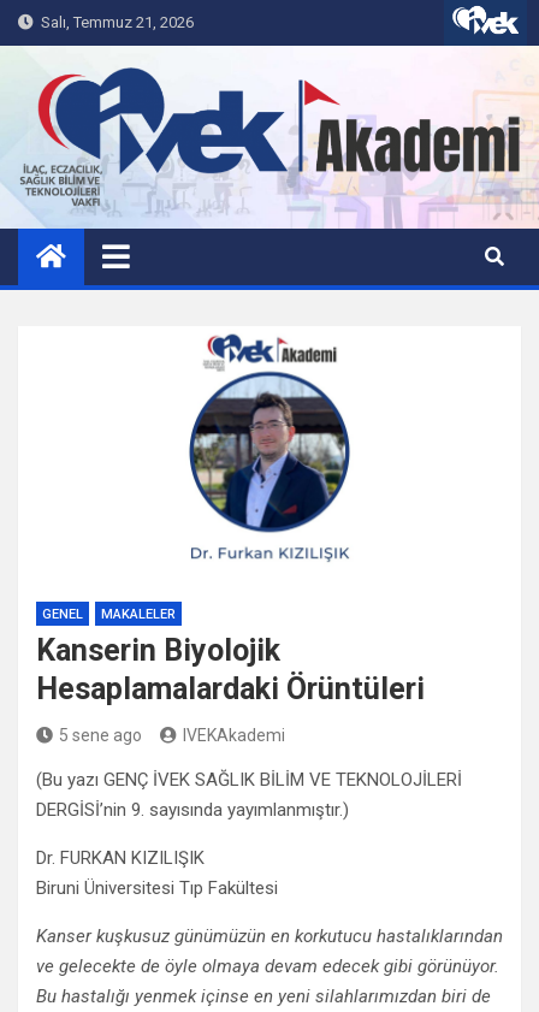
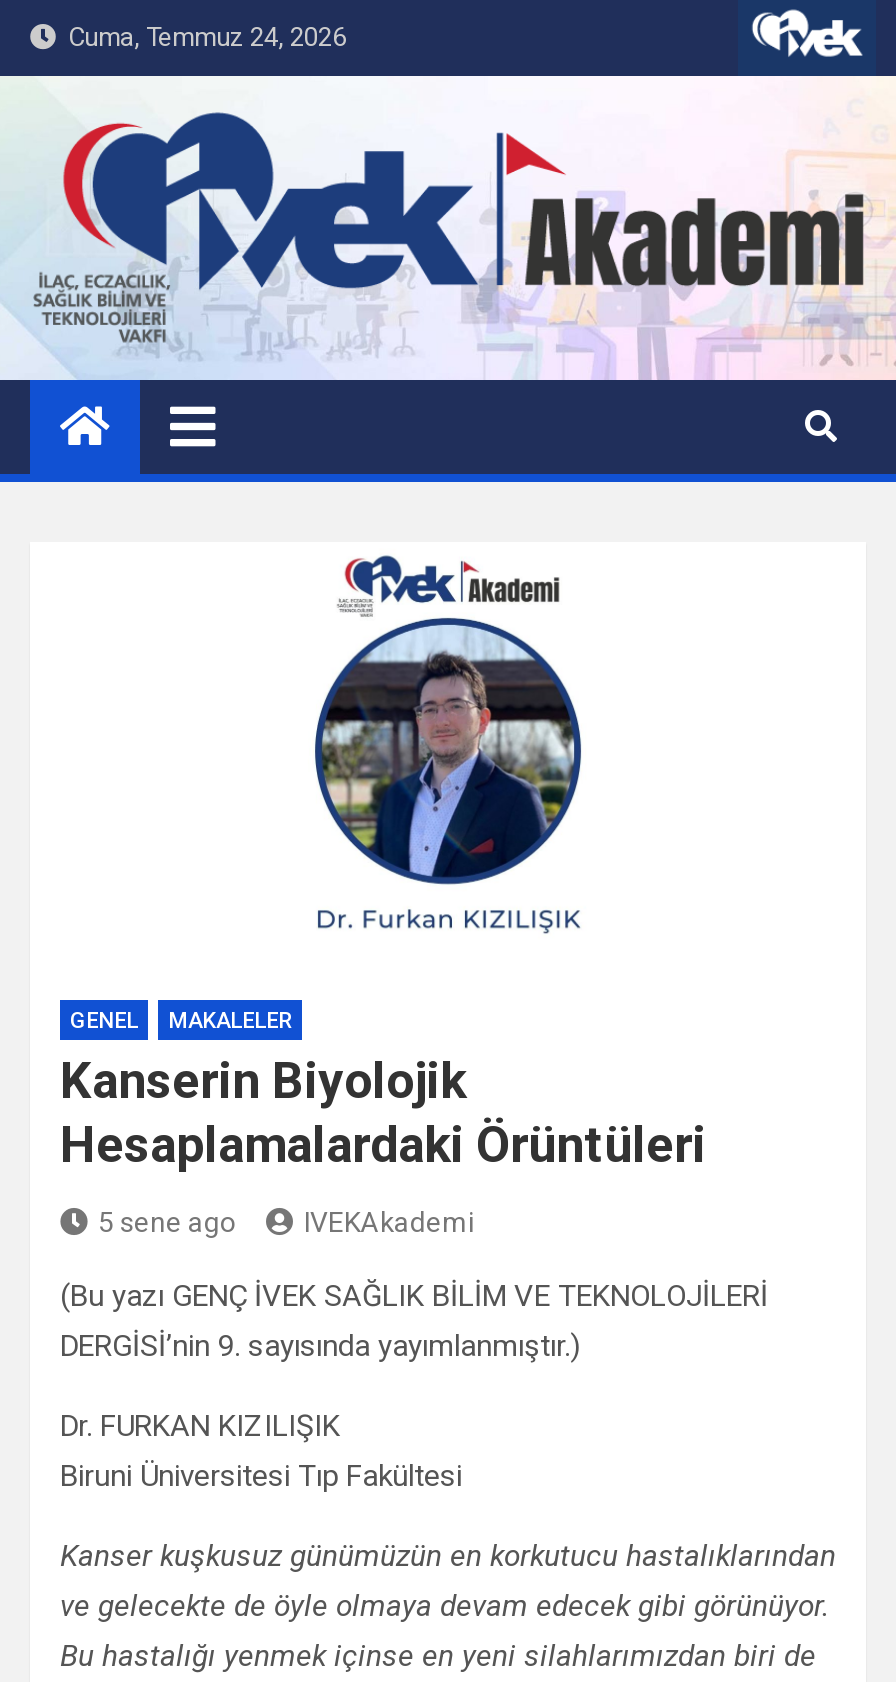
[34,13,194,31] Salı, Temmuz 21, 2026 -> [56,22,346,52] Cuma, Temmuz 24, 2026

